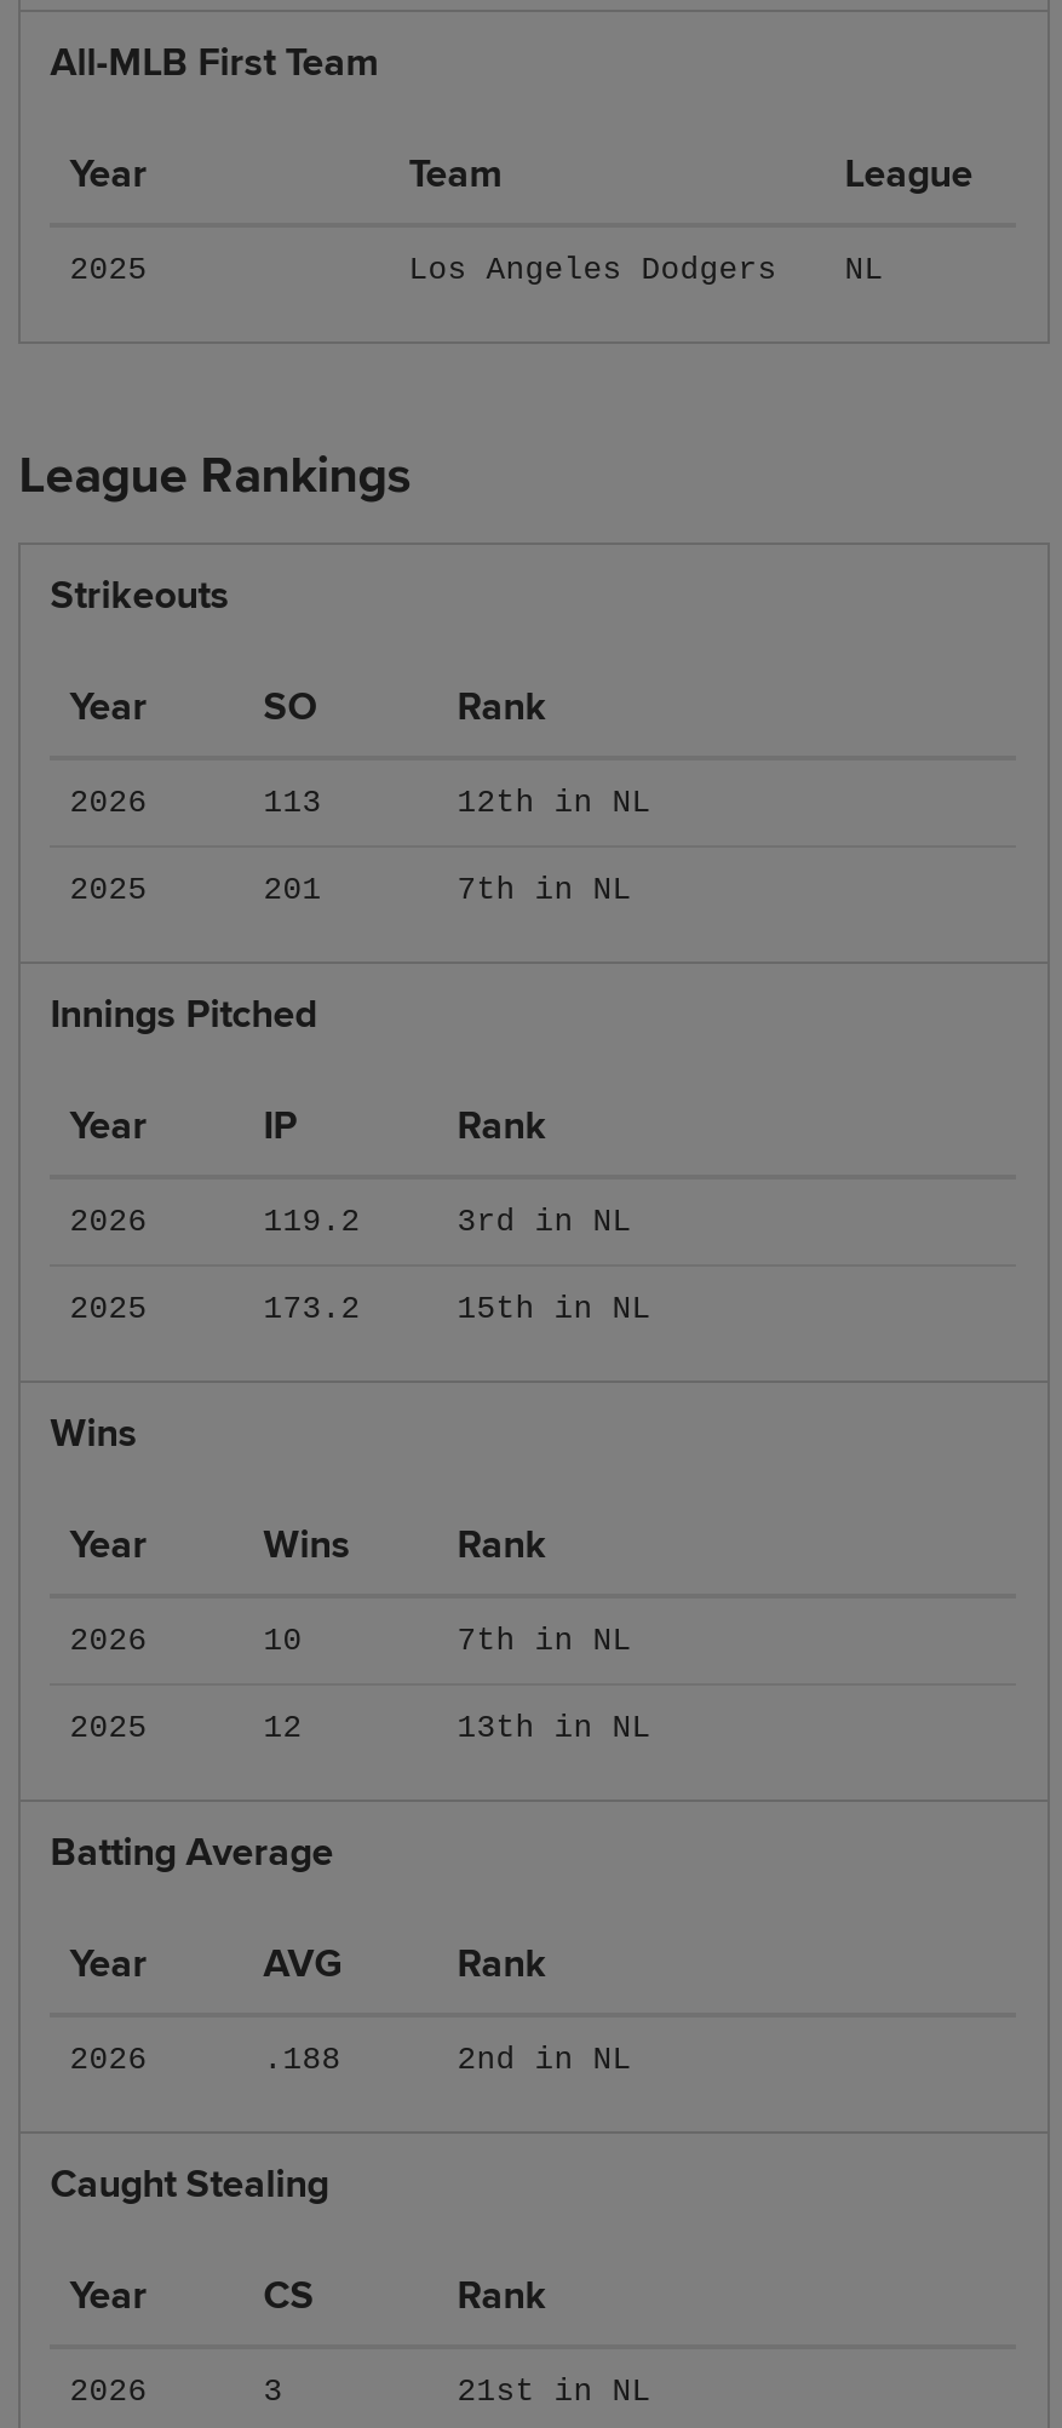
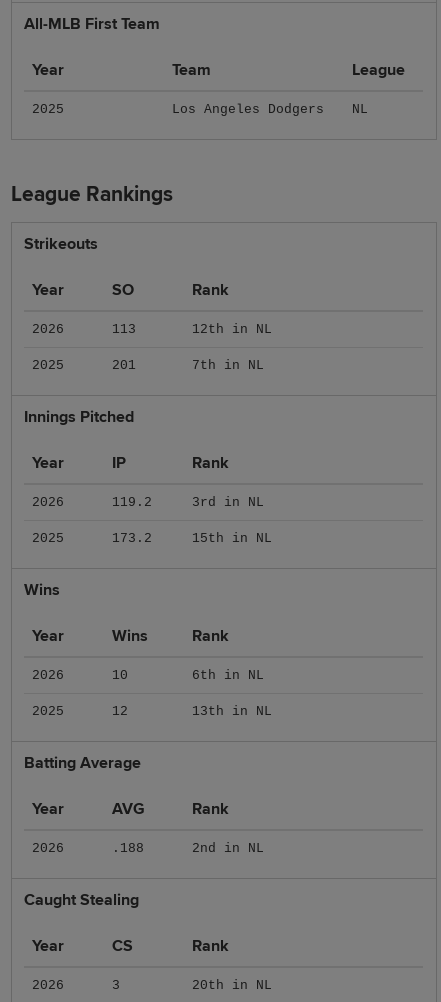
[457,1623,631,1659] 7th in NL -> [192,668,264,683] 6th in NL
[457,2374,651,2410] 21st in NL -> [192,978,272,993] 20th in NL

